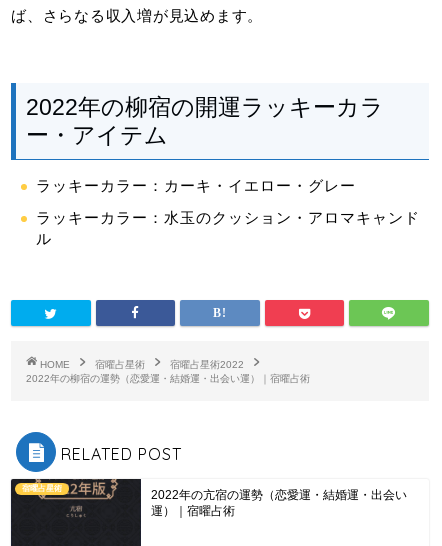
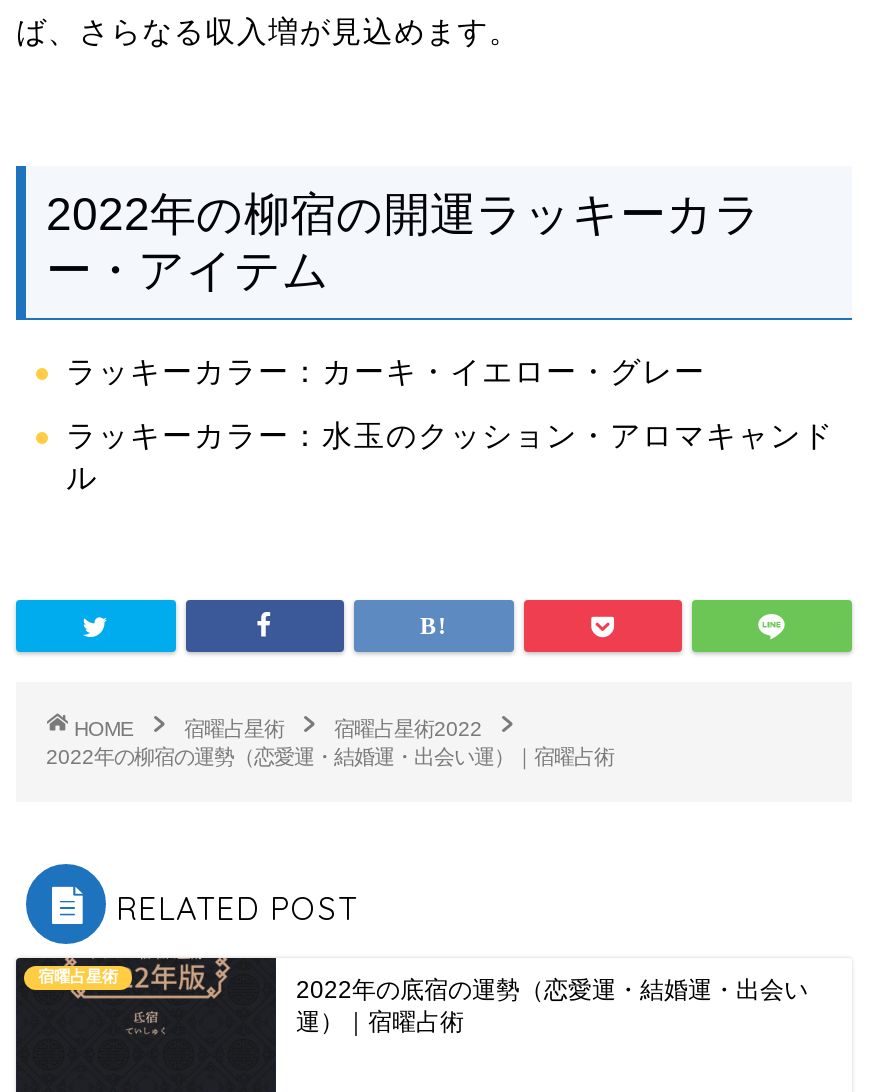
[151,488,407,502] 2022年の亢宿の運勢（恋愛運・結婚運・出会い -> [296,976,808,1004] 2022年の底宿の運勢（恋愛運・結婚運・出会い

